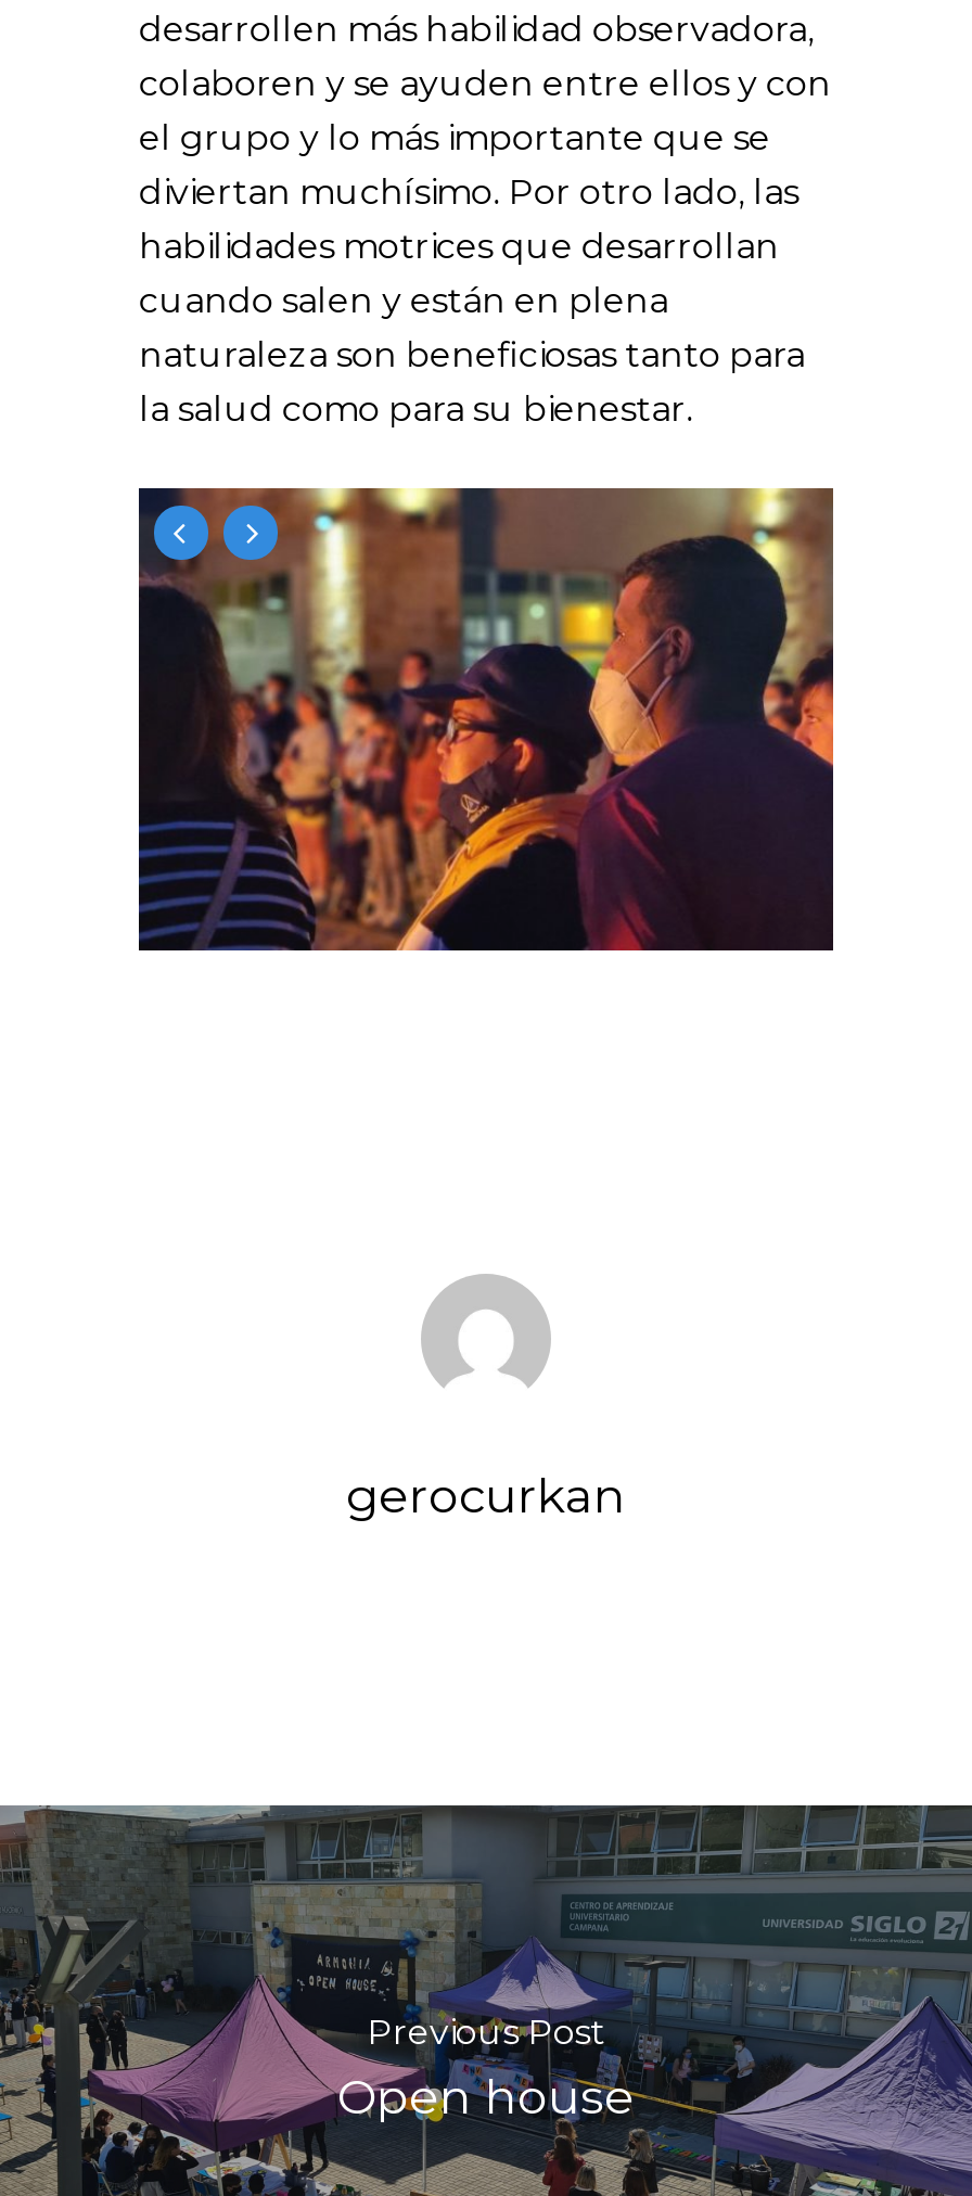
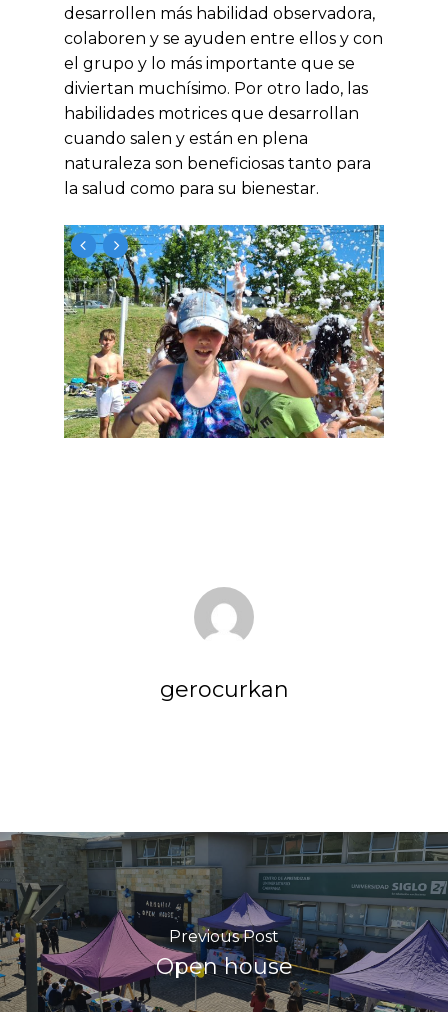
[137,486,835,953] [image] -> [63,224,385,439] [image]

